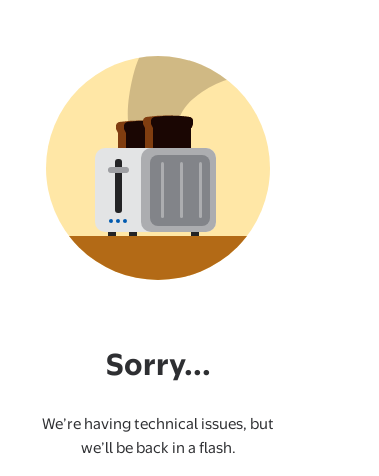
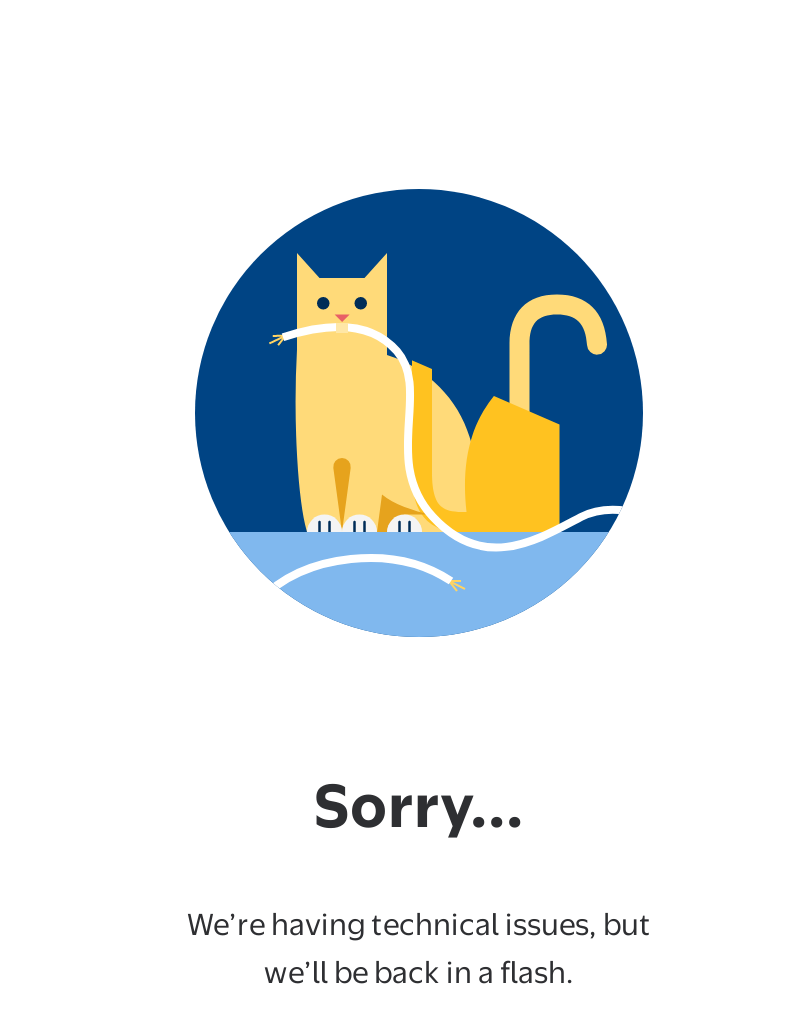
[46,55,270,281] [image] -> [193,187,645,639] [image]

